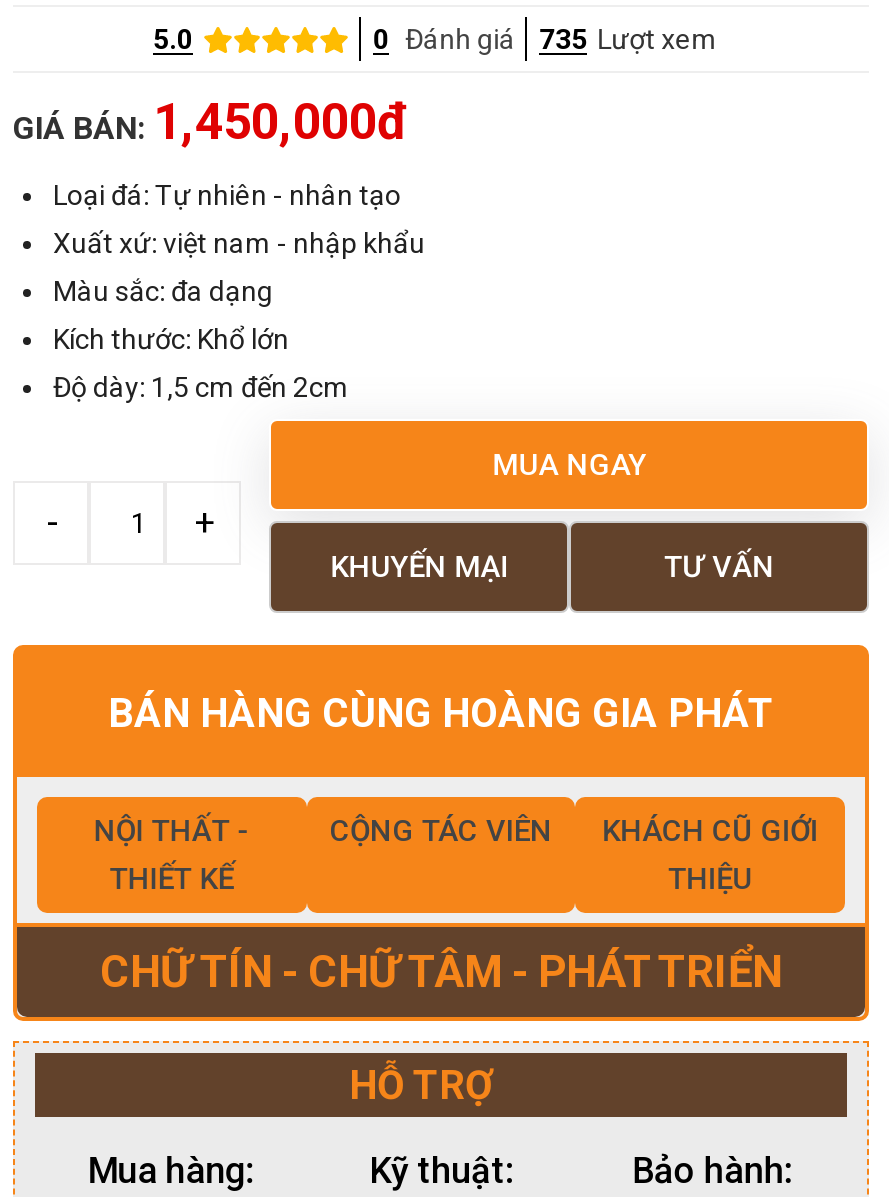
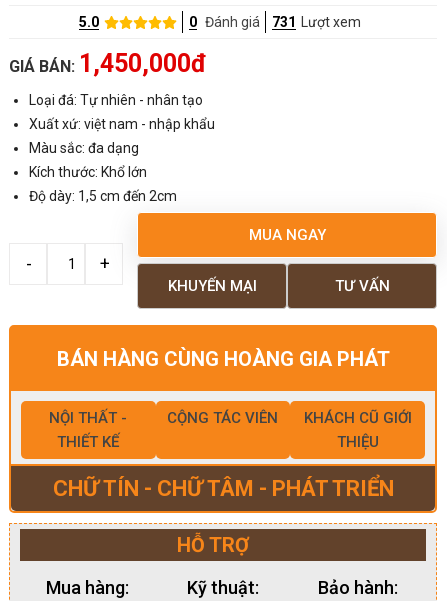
[373,23,717,55] 0 Đánh giá 735 Lượt xem -> [189,14,361,30] 0 Đánh giá 731 Lượt xem

